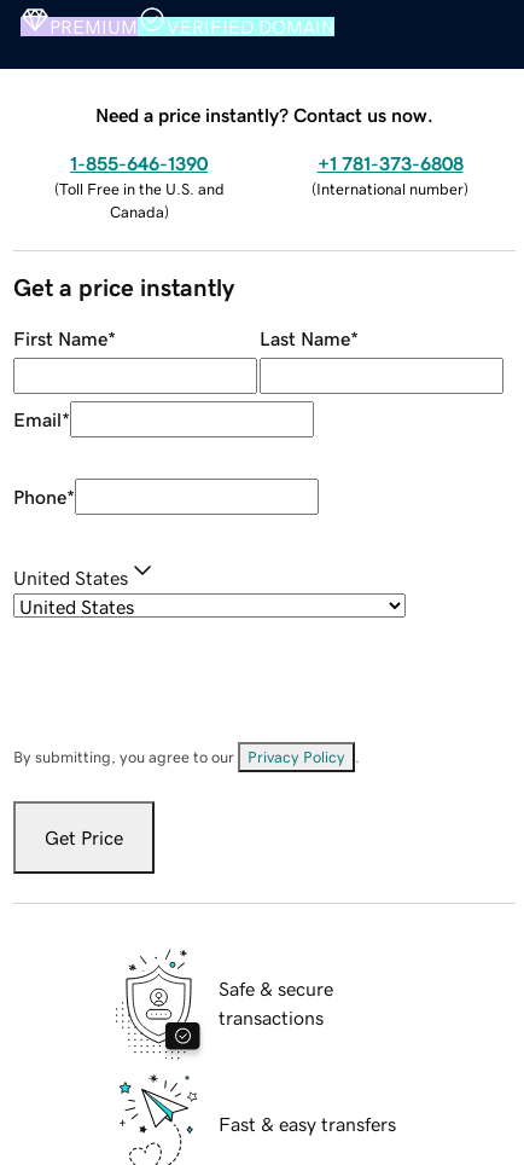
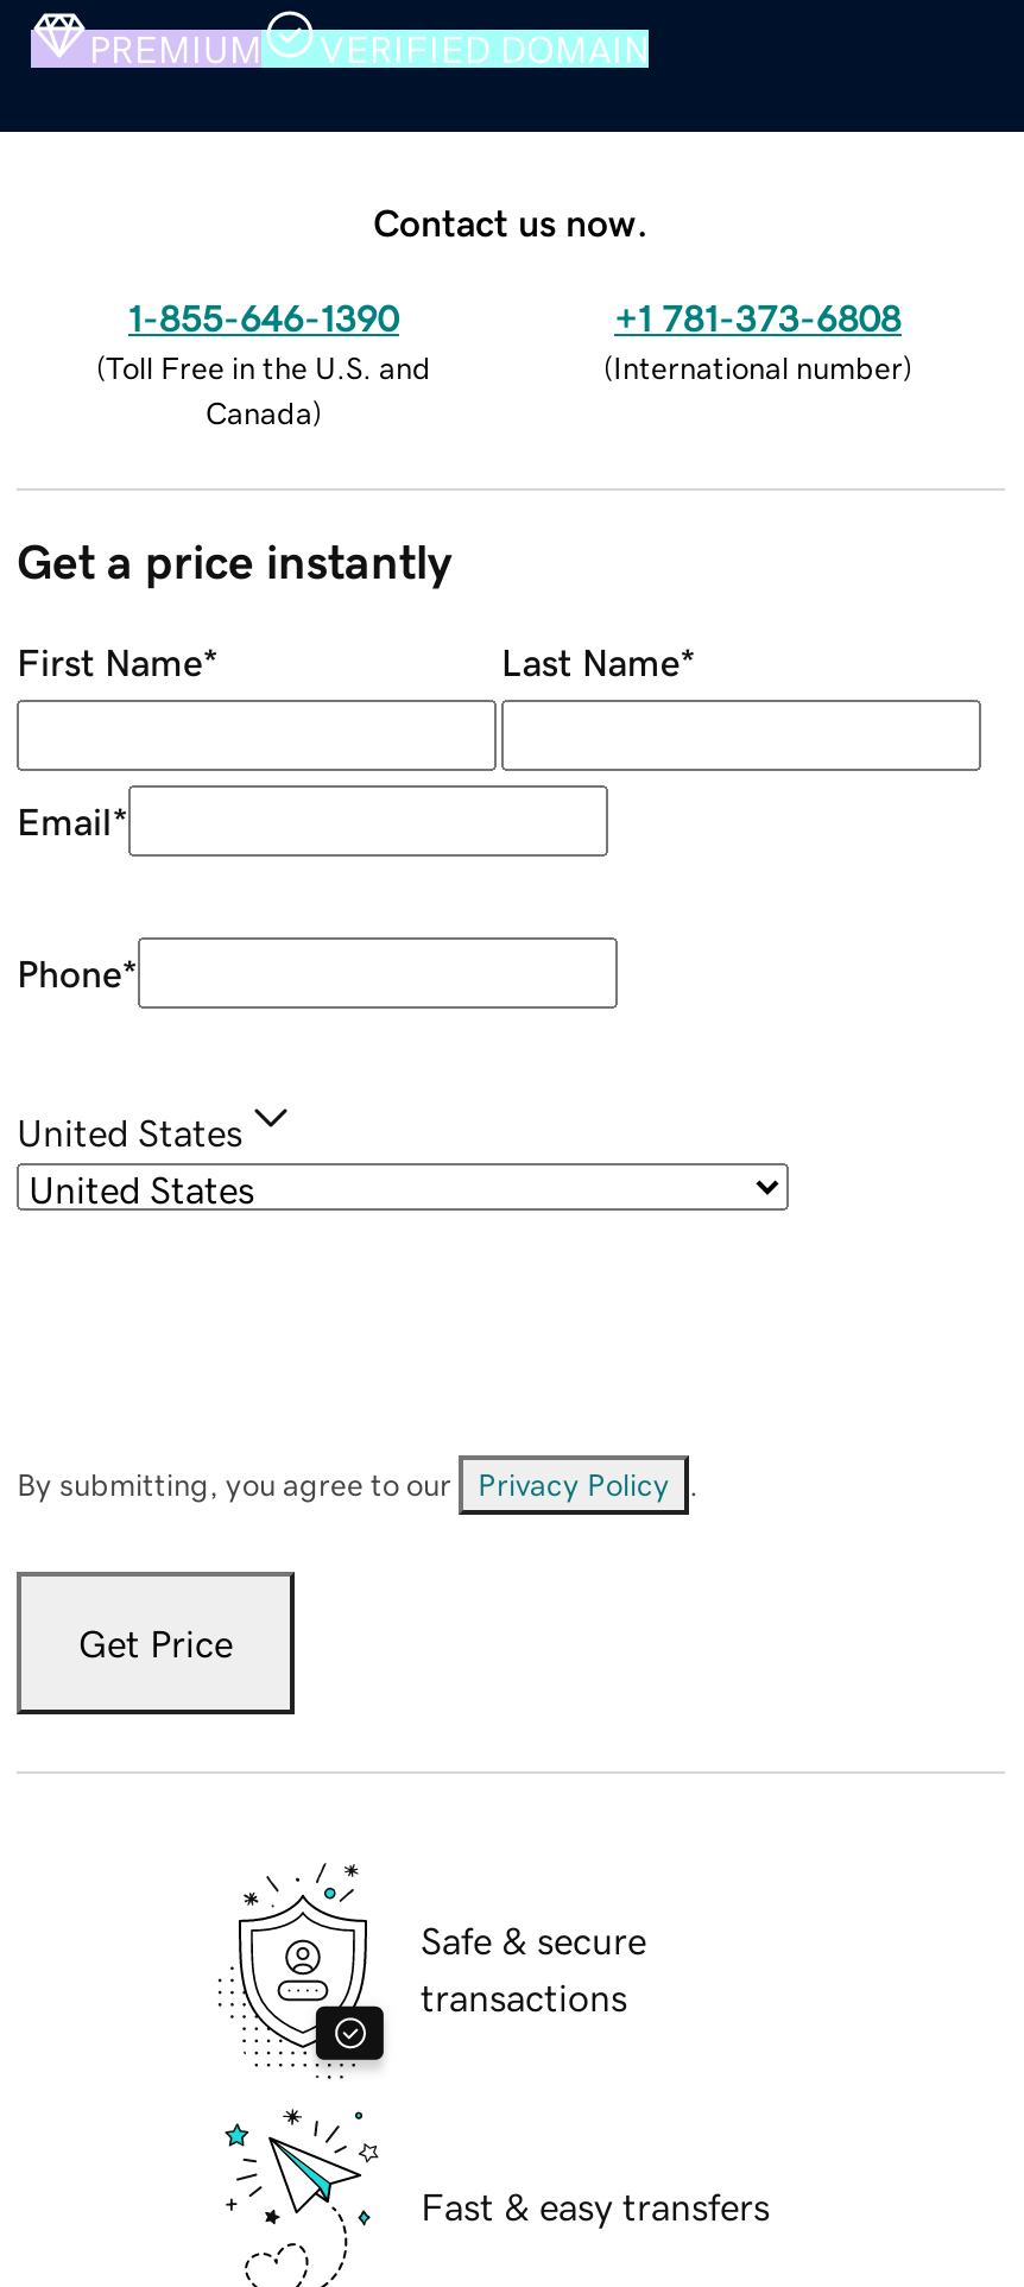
[95,105,433,124] Need a price instantly? Contact us now. -> [373,202,649,240] Contact us now.

